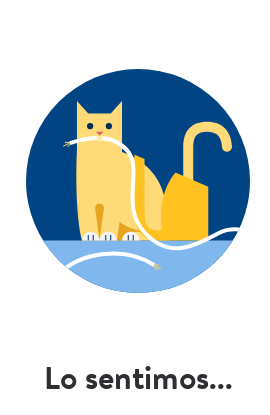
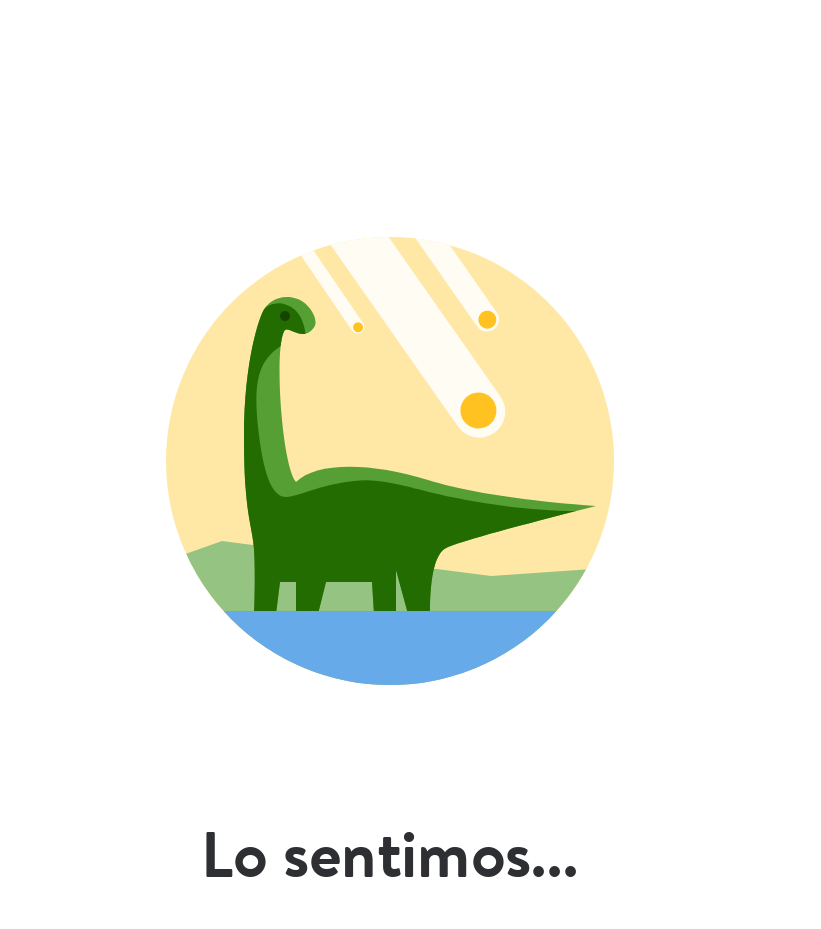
[25,68,251,271] [image] -> [166,237,614,639] [image]

